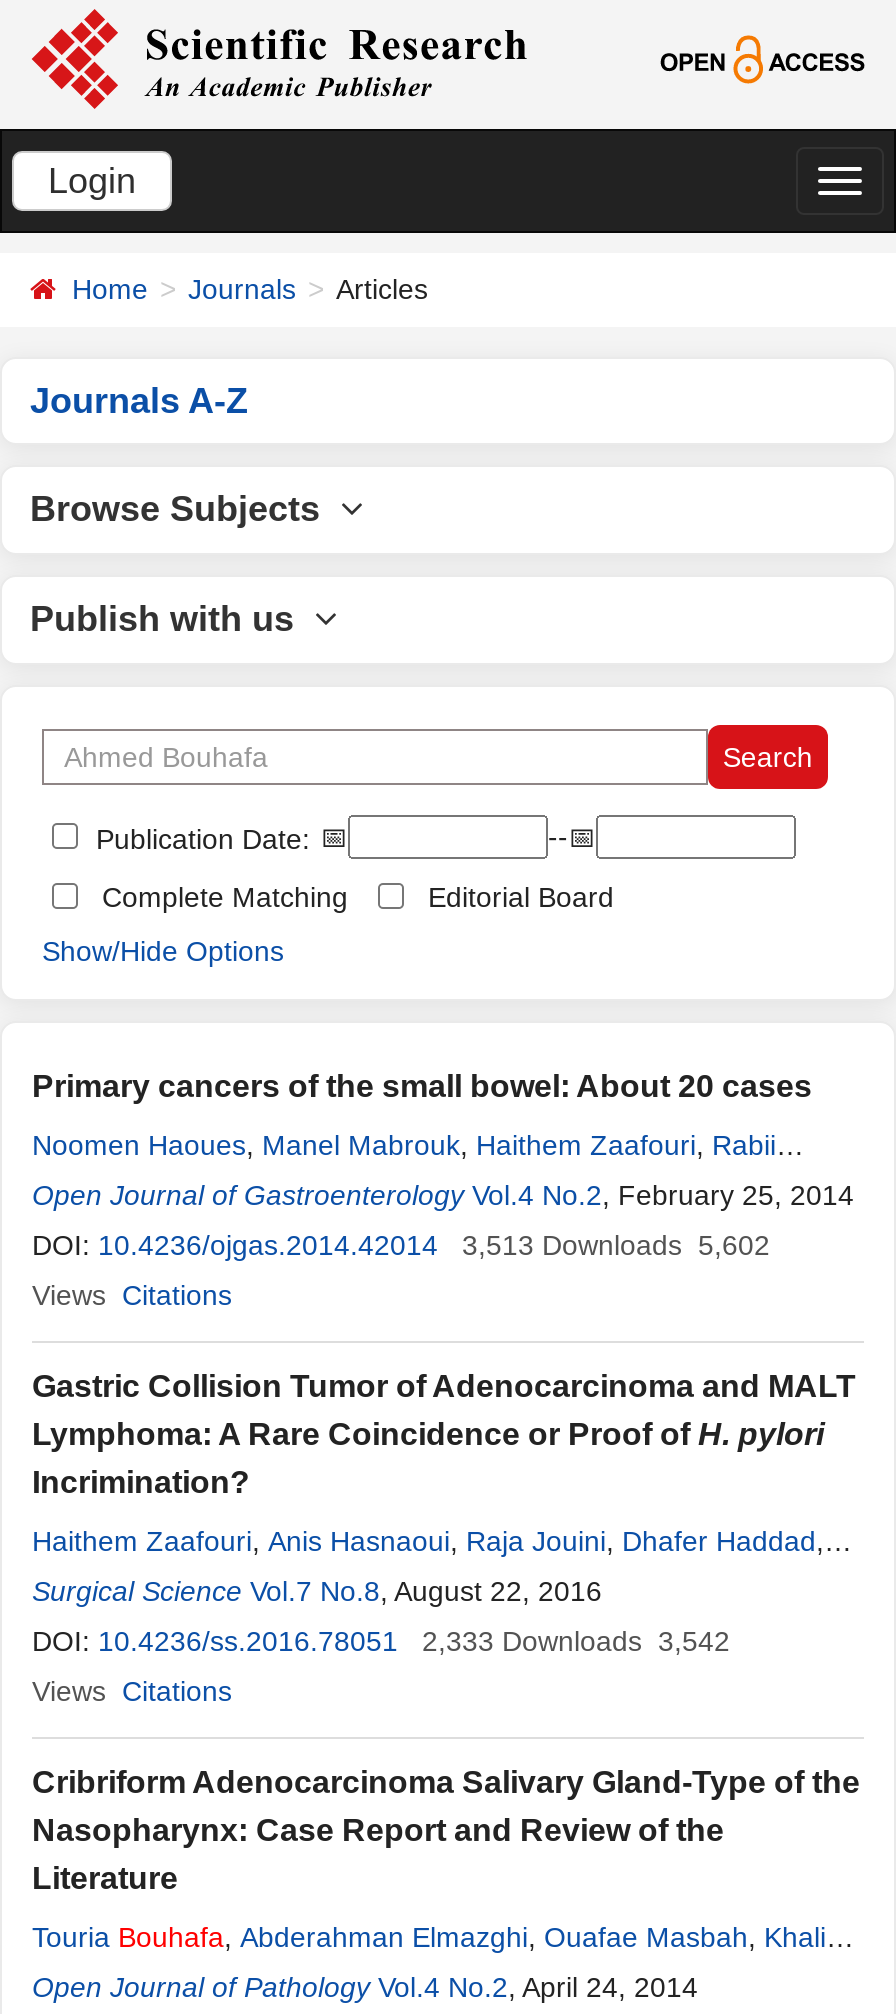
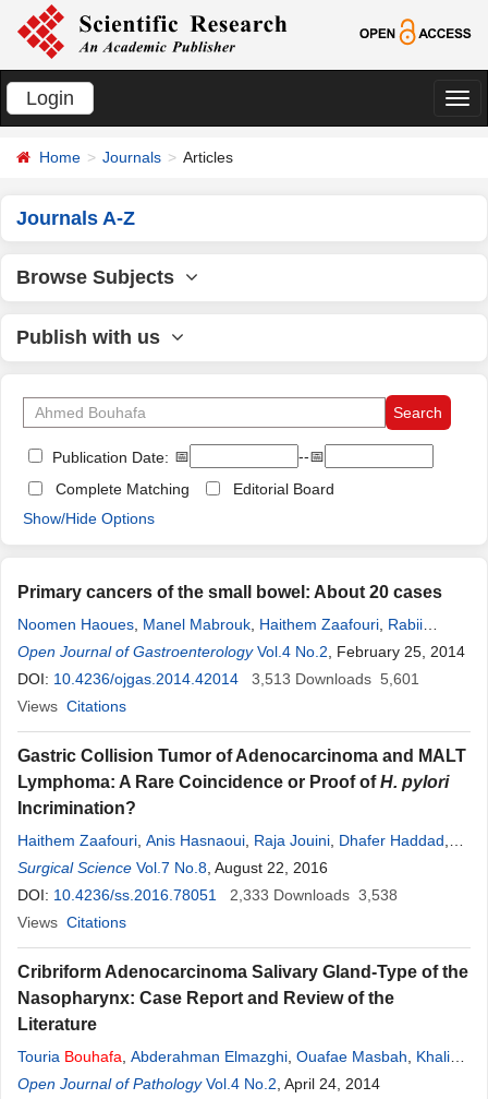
[32,1229,770,1261] DOI: 10.4236/ojgas.2014.42014 3,513 Downloads 5,602 -> [17,670,419,688] DOI: 10.4236/ojgas.2014.42014 3,513 Downloads 5,601
[32,1625,730,1657] DOI: 10.4236/ss.2016.78051 2,333 Downloads 3,542 -> [17,886,398,904] DOI: 10.4236/ss.2016.78051 2,333 Downloads 3,538

